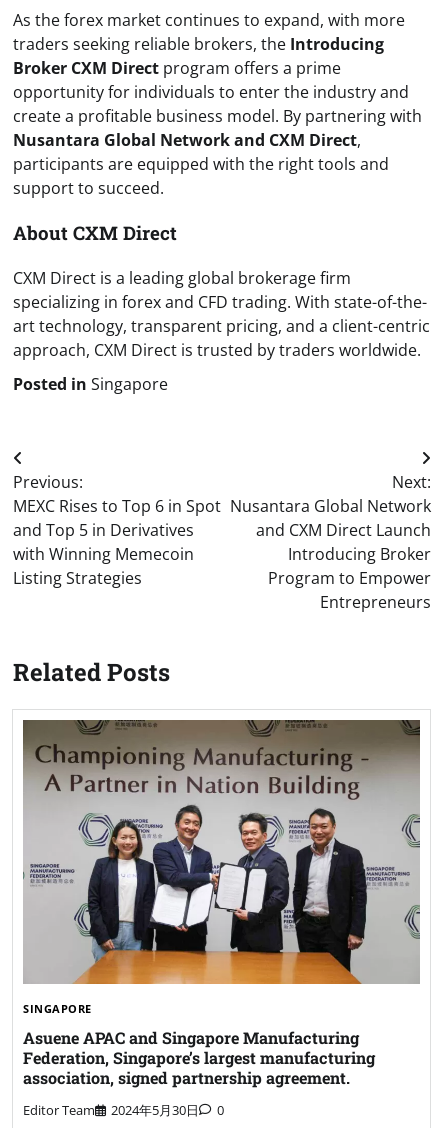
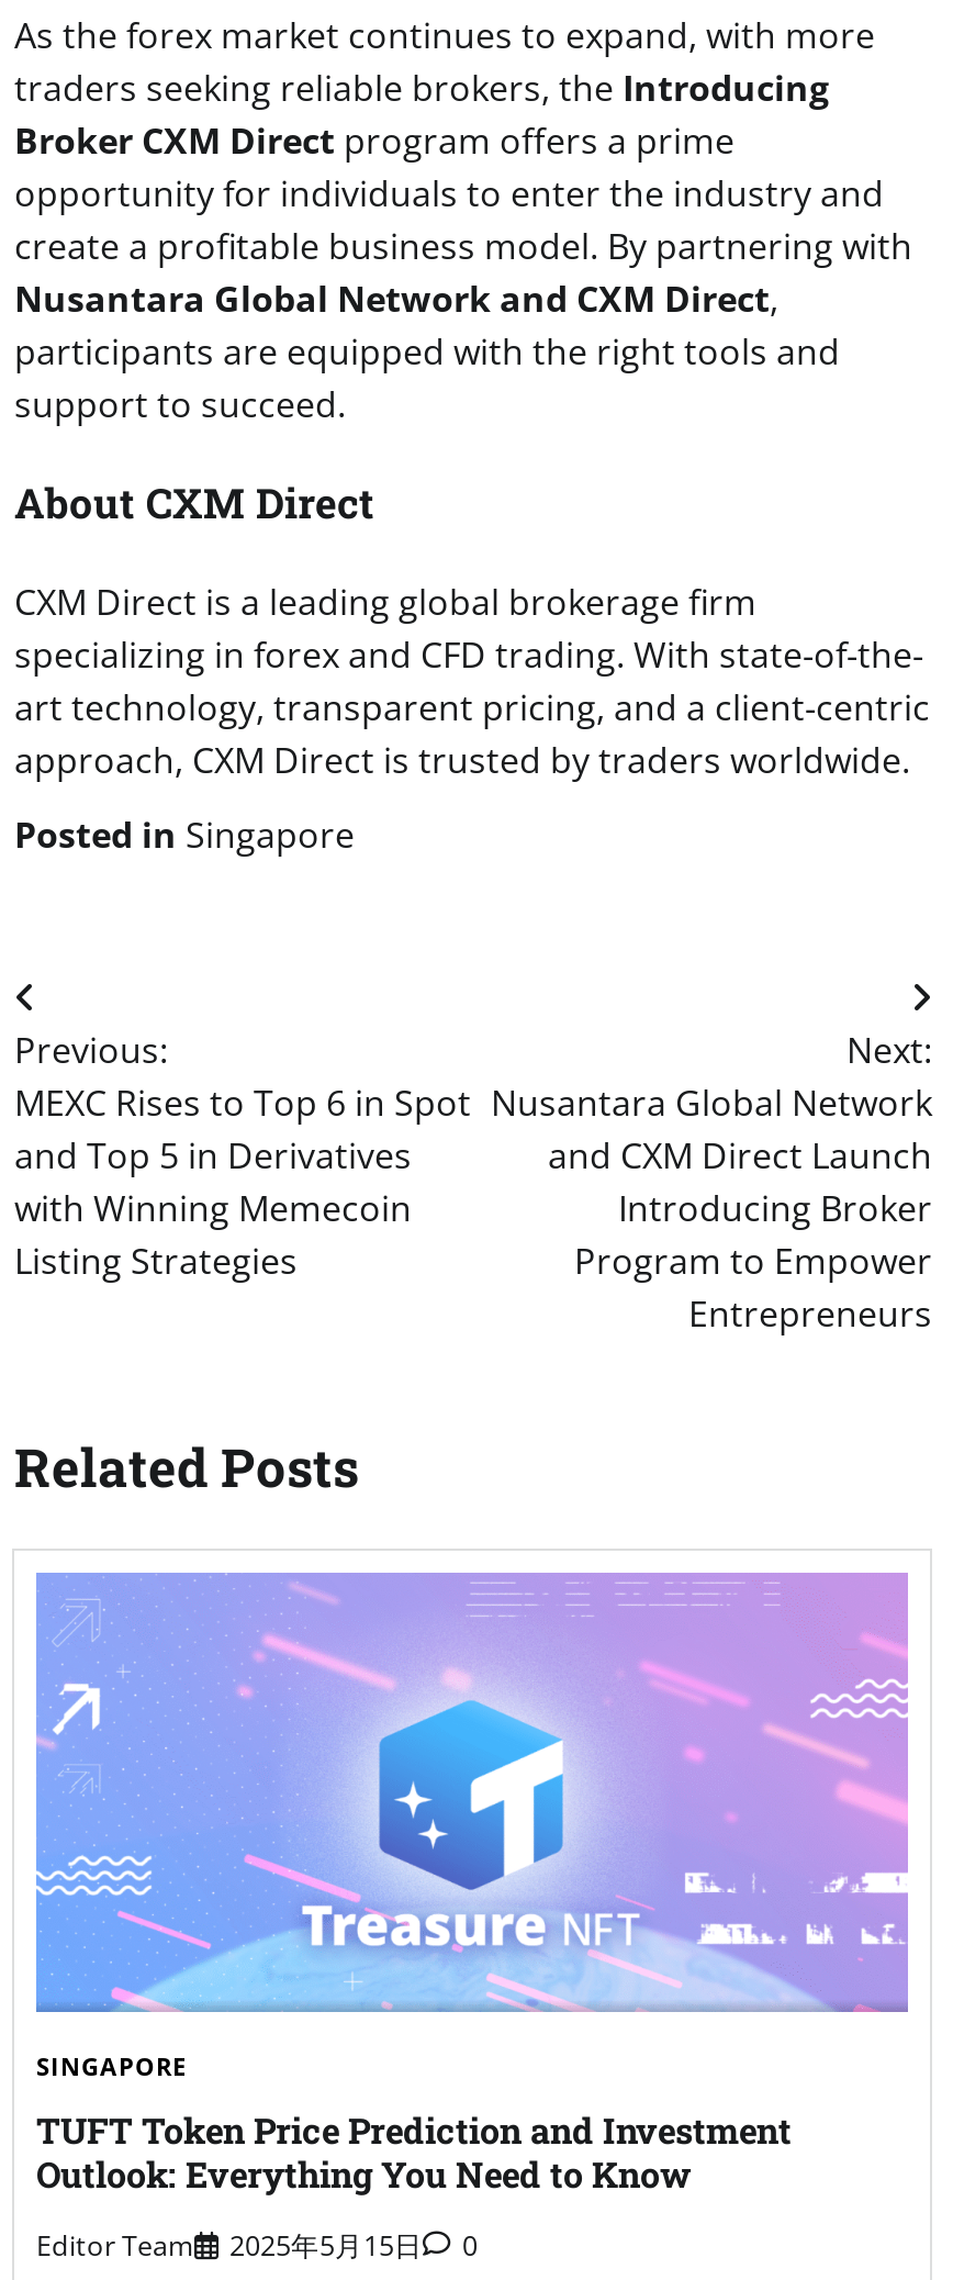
[22,719,421,984] [image] -> [34,1571,910,2014] [image]
[23,1027,375,1088] Asuene APAC and Singapore Manufacturing | Federation, Singapore’s largest manufacturing | association, signed partnership agreement. -> [36,2106,792,2196] TUFT Token Price Prediction and Investment | Outlook: Everything You Need to Know
[23,1101,224,1119] Editor Team 2024年5月30日 0 -> [36,2225,478,2265] Editor Team 2025年5月15日 0

